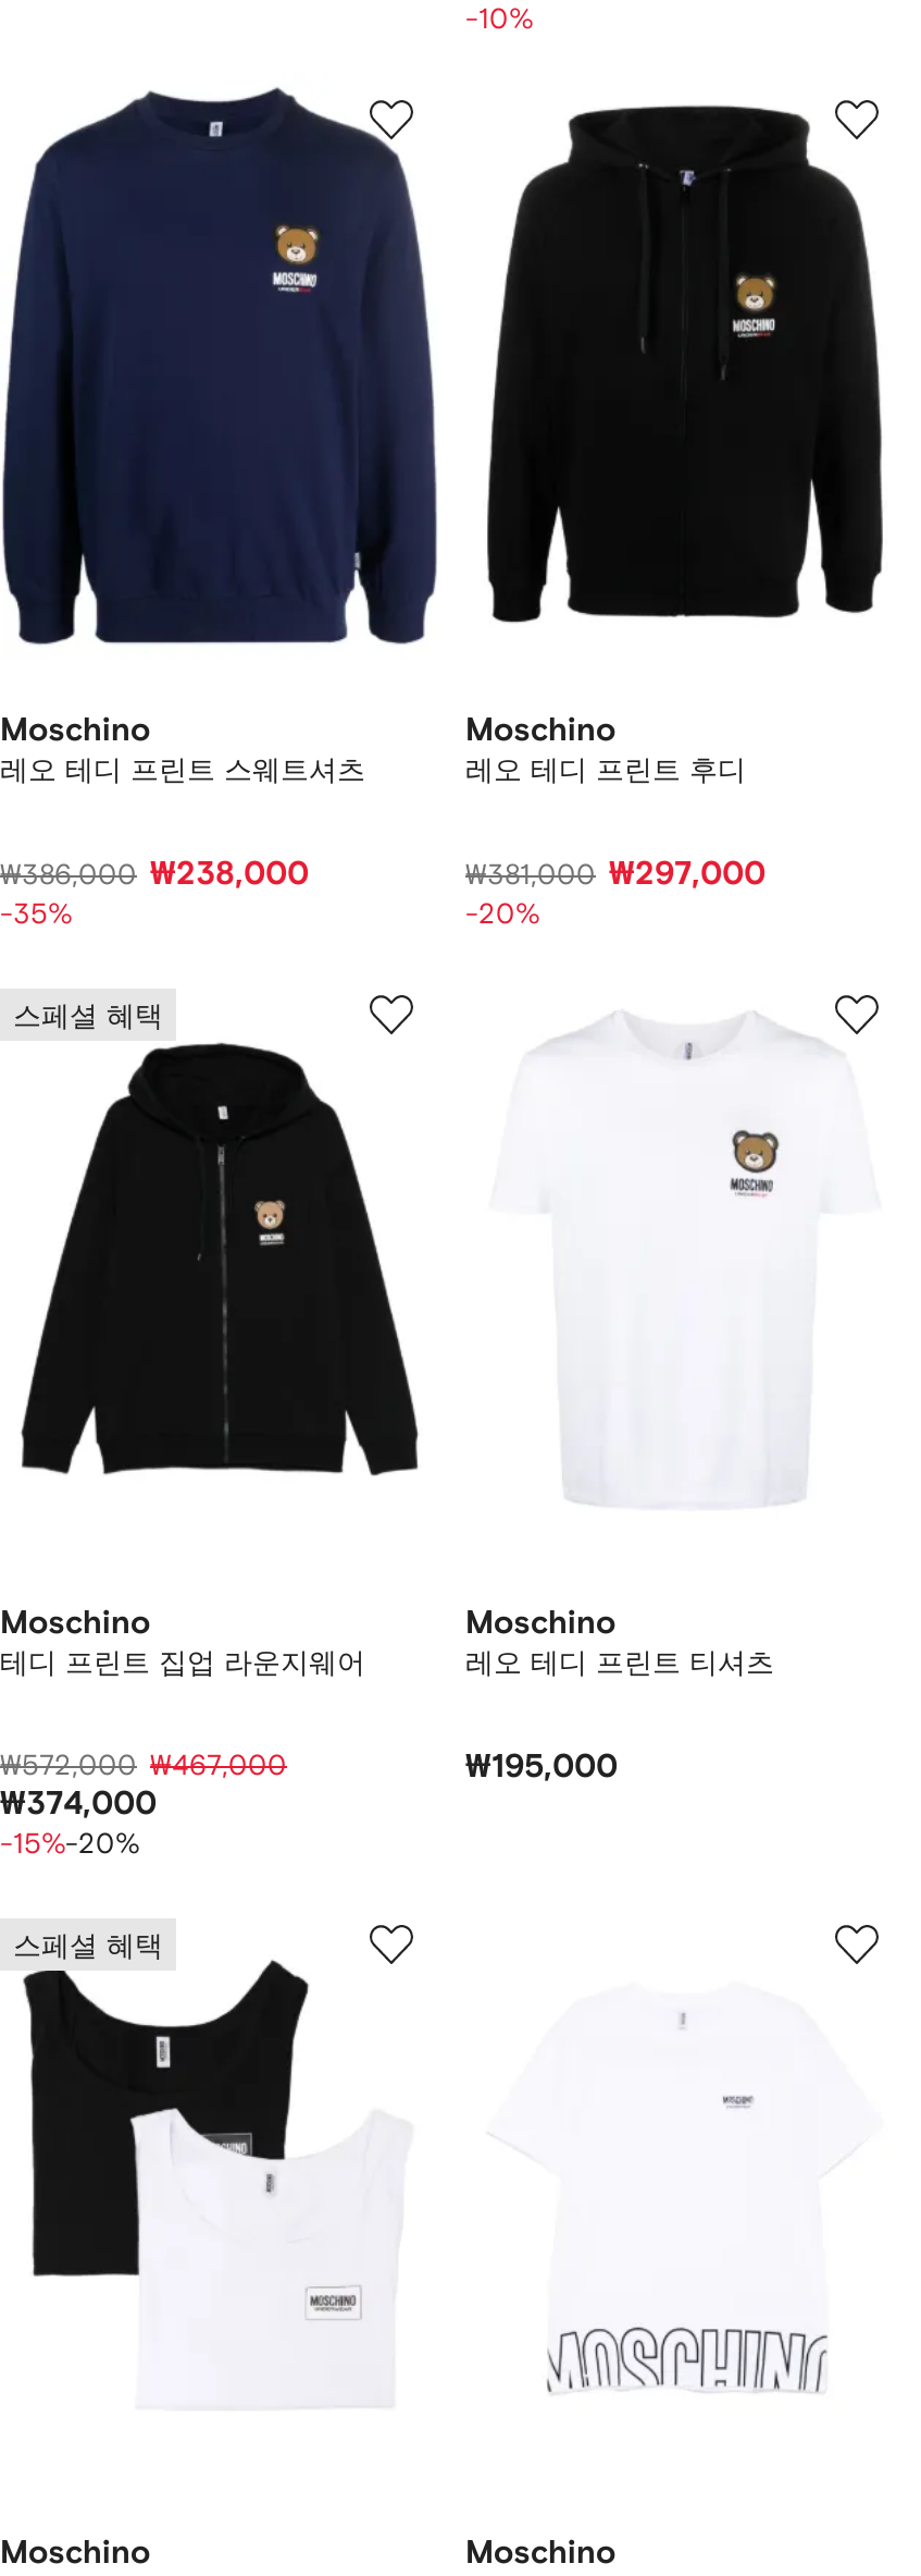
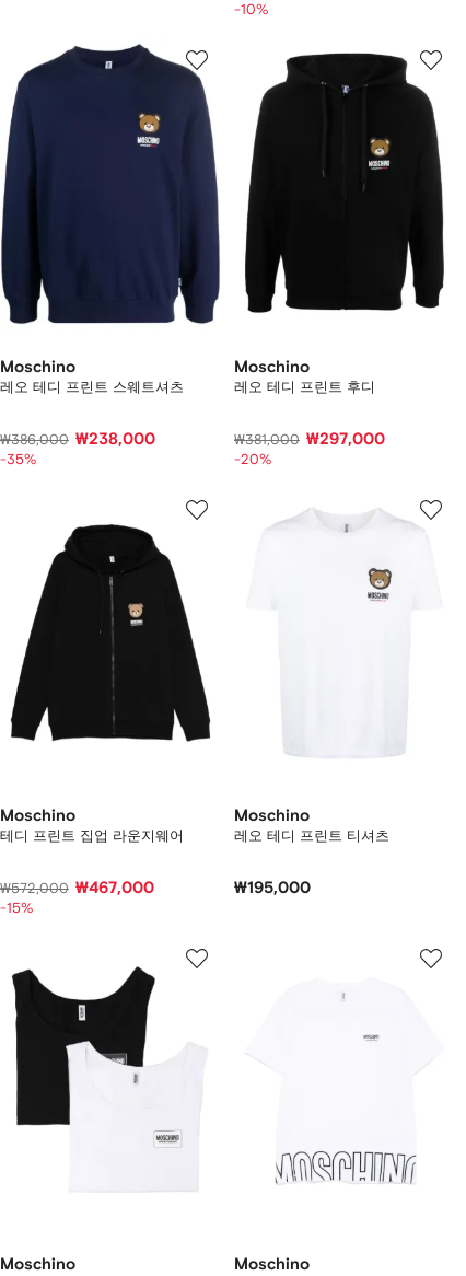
[13,1001,163,1029] 스페셜 혜택 -> none
[0,1788,157,1857] ₩374,000 | -15%-20% -> [0,901,33,915] -15%
[13,1931,163,1960] 스페셜 혜택 -> none

